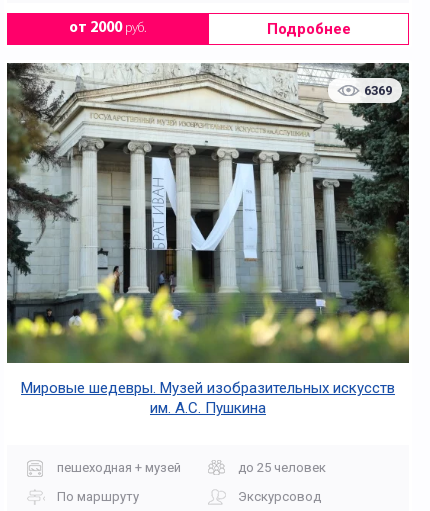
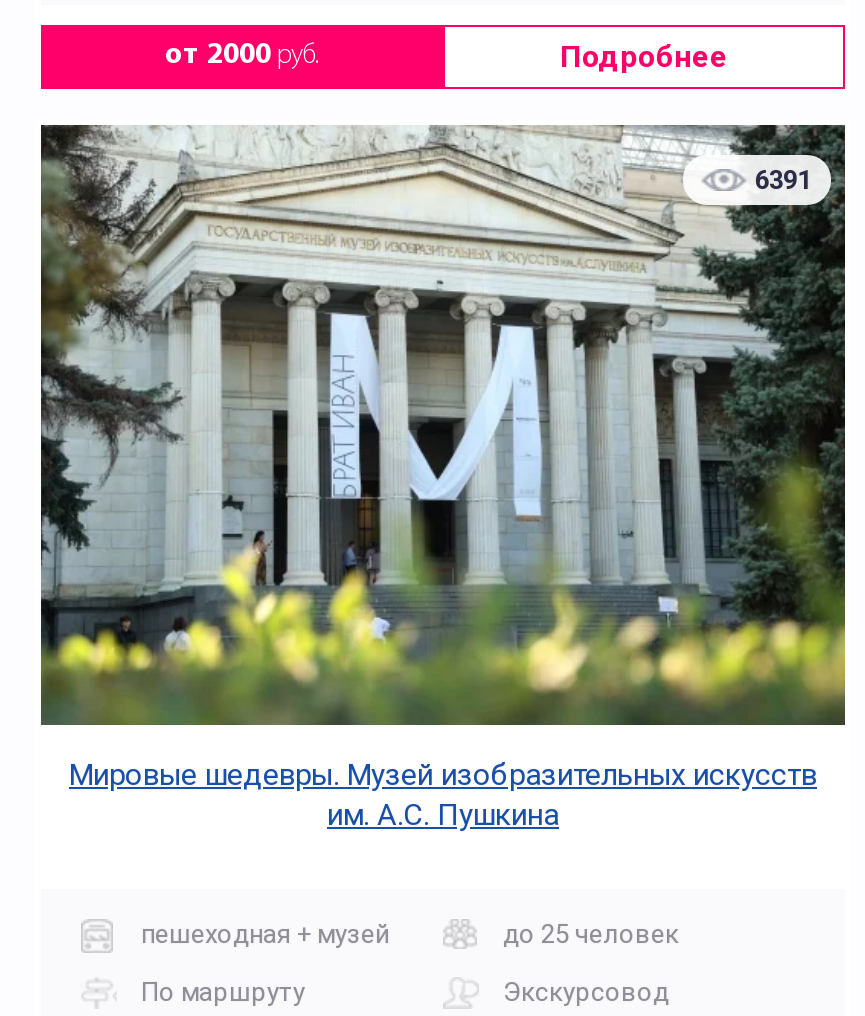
[364,83,392,98] 6369 -> [755,165,811,195] 6391

